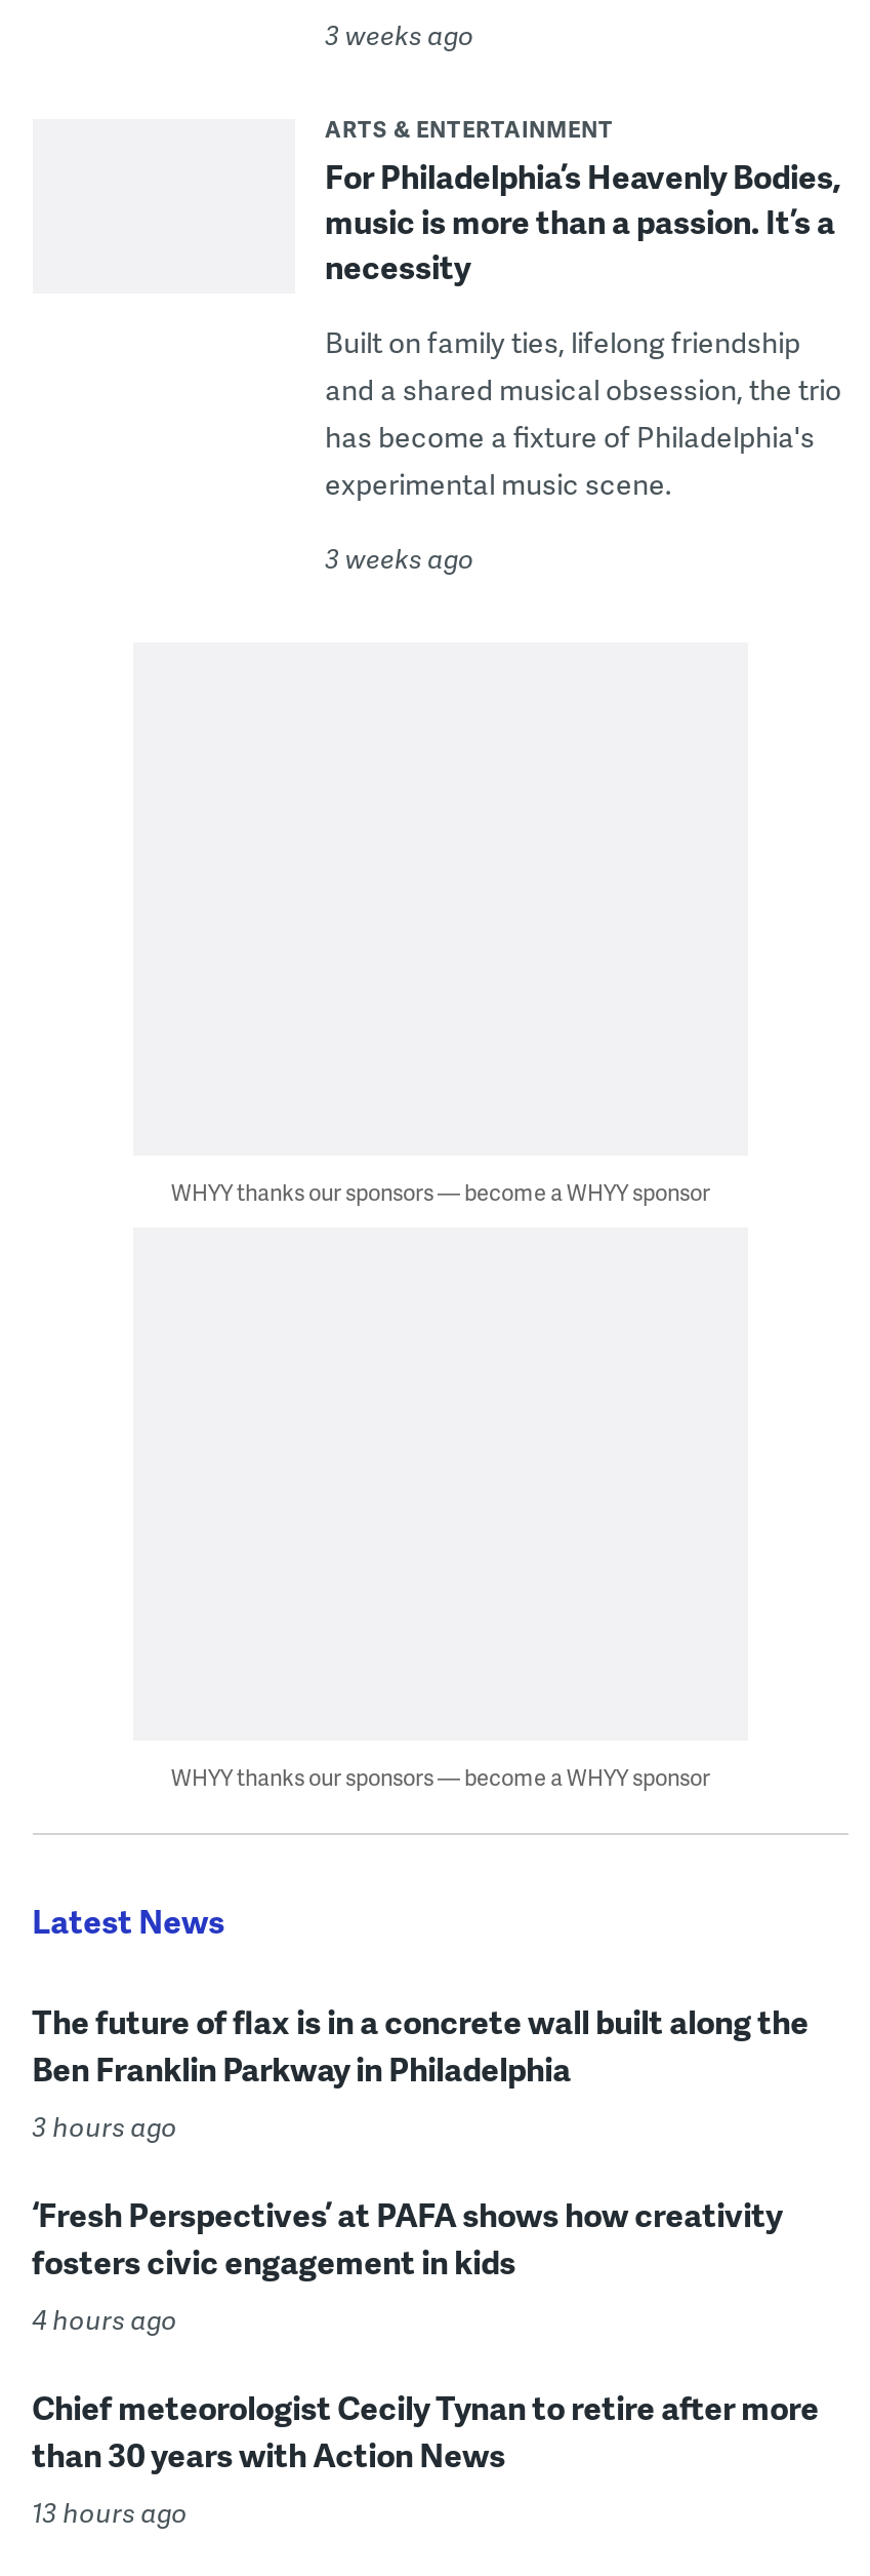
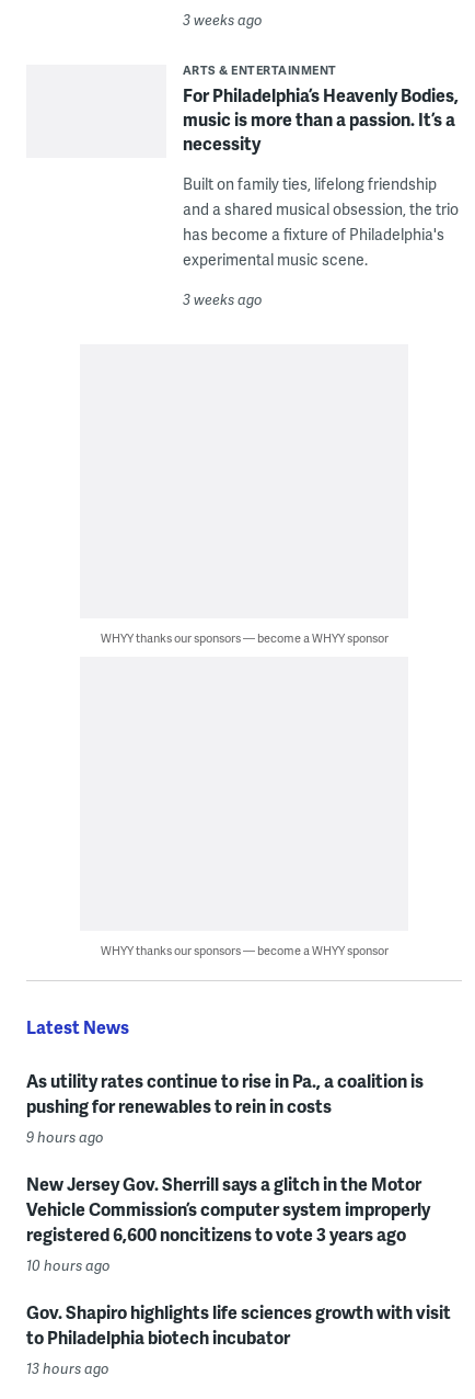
[32,1997,809,2145] The future of flax is in a concrete wall built along the | Ben Franklin Parkway in Philadelphia | 3 hours ago -> [26,1068,423,1147] As utility rates continue to rise in Pa., a coalition is | pushing for renewables to rein in costs | 9 hours ago
[32,2190,782,2338] ‘Fresh Perspectives’ at PAFA shows how creativity | fosters civic engagement in kids | 4 hours ago -> [26,1171,430,1275] New Jersey Gov. Sherrill says a glitch in the Motor | Vehicle Commission’s computer system improperly | registered 6,600 noncitizens to vote 3 years ago | 10 hours ago
[32,2383,819,2477] Chief meteorologist Cecily Tynan to retire after more | than 30 years with Action News -> [26,1299,450,1350] Gov. Shapiro highlights life sciences growth with visit | to Philadelphia biotech incubator

